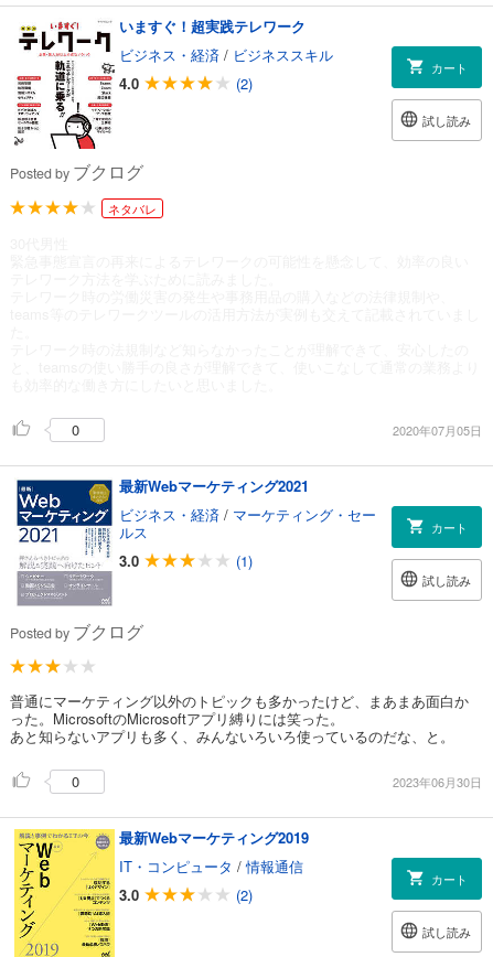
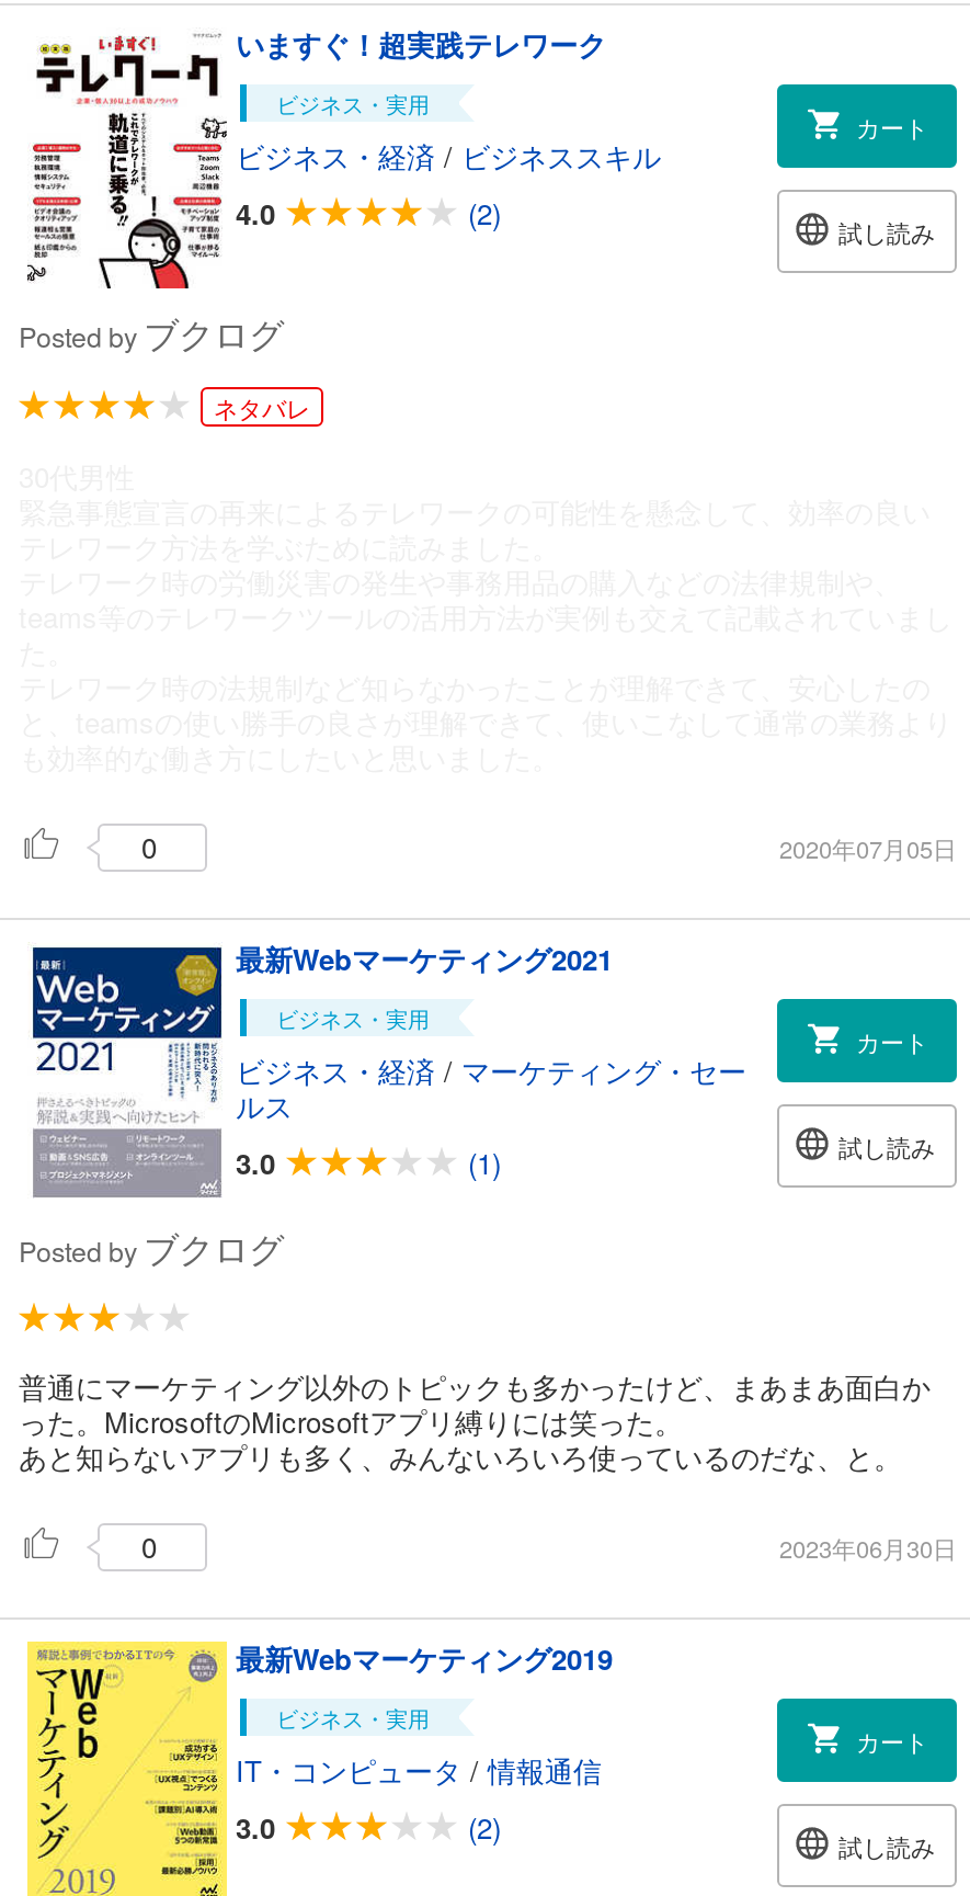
none -> [276,89,430,120] ビジネス・実用
moved [119,44,333,94] -> [236,135,661,234]: ビジネス・経済/ビジネススキル | 4.0 | (2)
none -> [276,1003,430,1034] ビジネス・実用
moved [119,504,376,571] -> [236,1049,746,1183]: ビジネス・経済/マーケティング・セー | ルス | 3.0 | (1)
none -> [276,1703,430,1734] ビジネス・実用
moved [119,856,303,905] -> [236,1749,602,1848]: IT・コンピュータ/情報通信 | 3.0 | (2)

